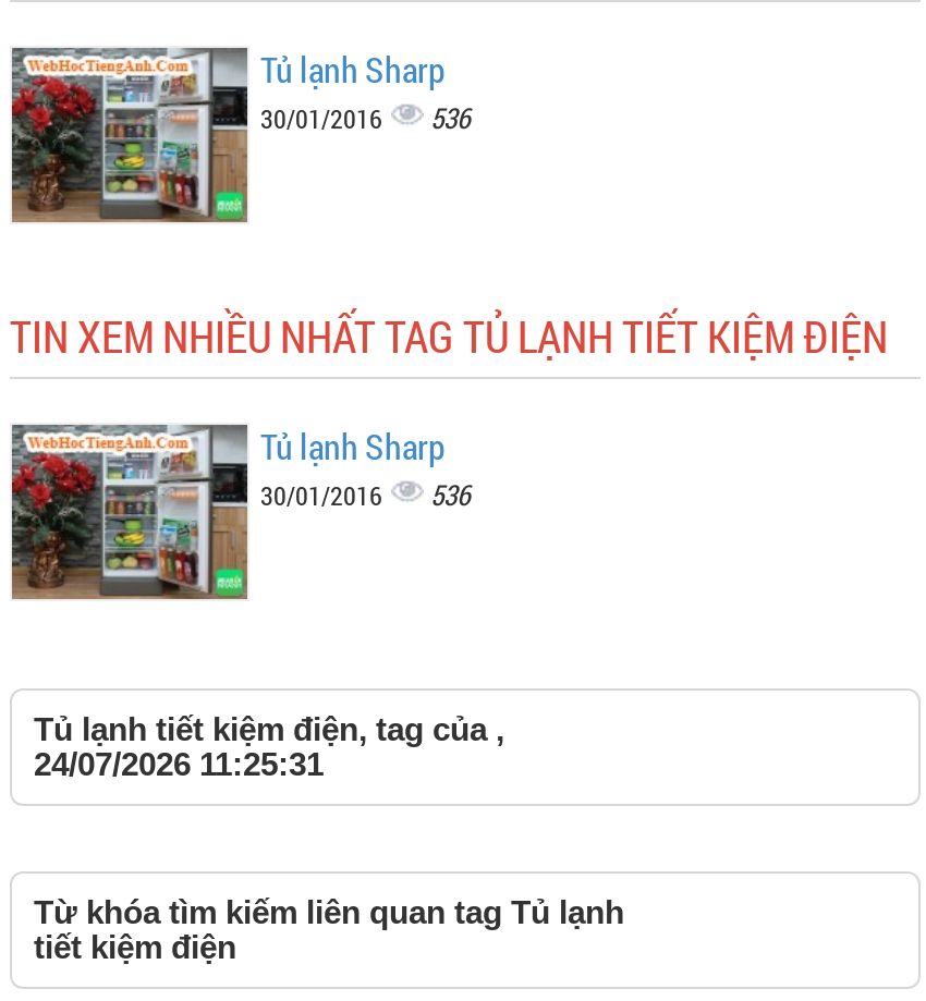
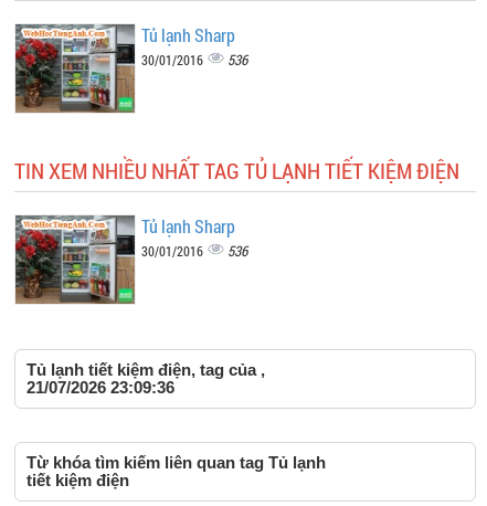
[34,745,324,782] 24/07/2026 11:25:31 -> [27,378,174,396] 21/07/2026 23:09:36

